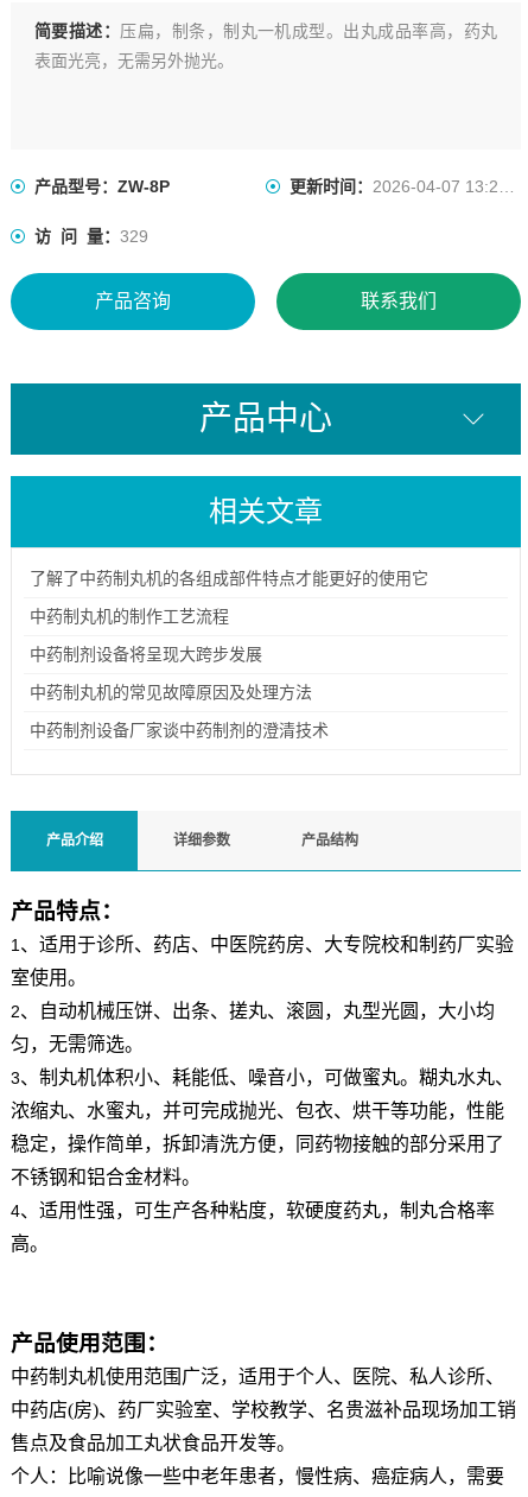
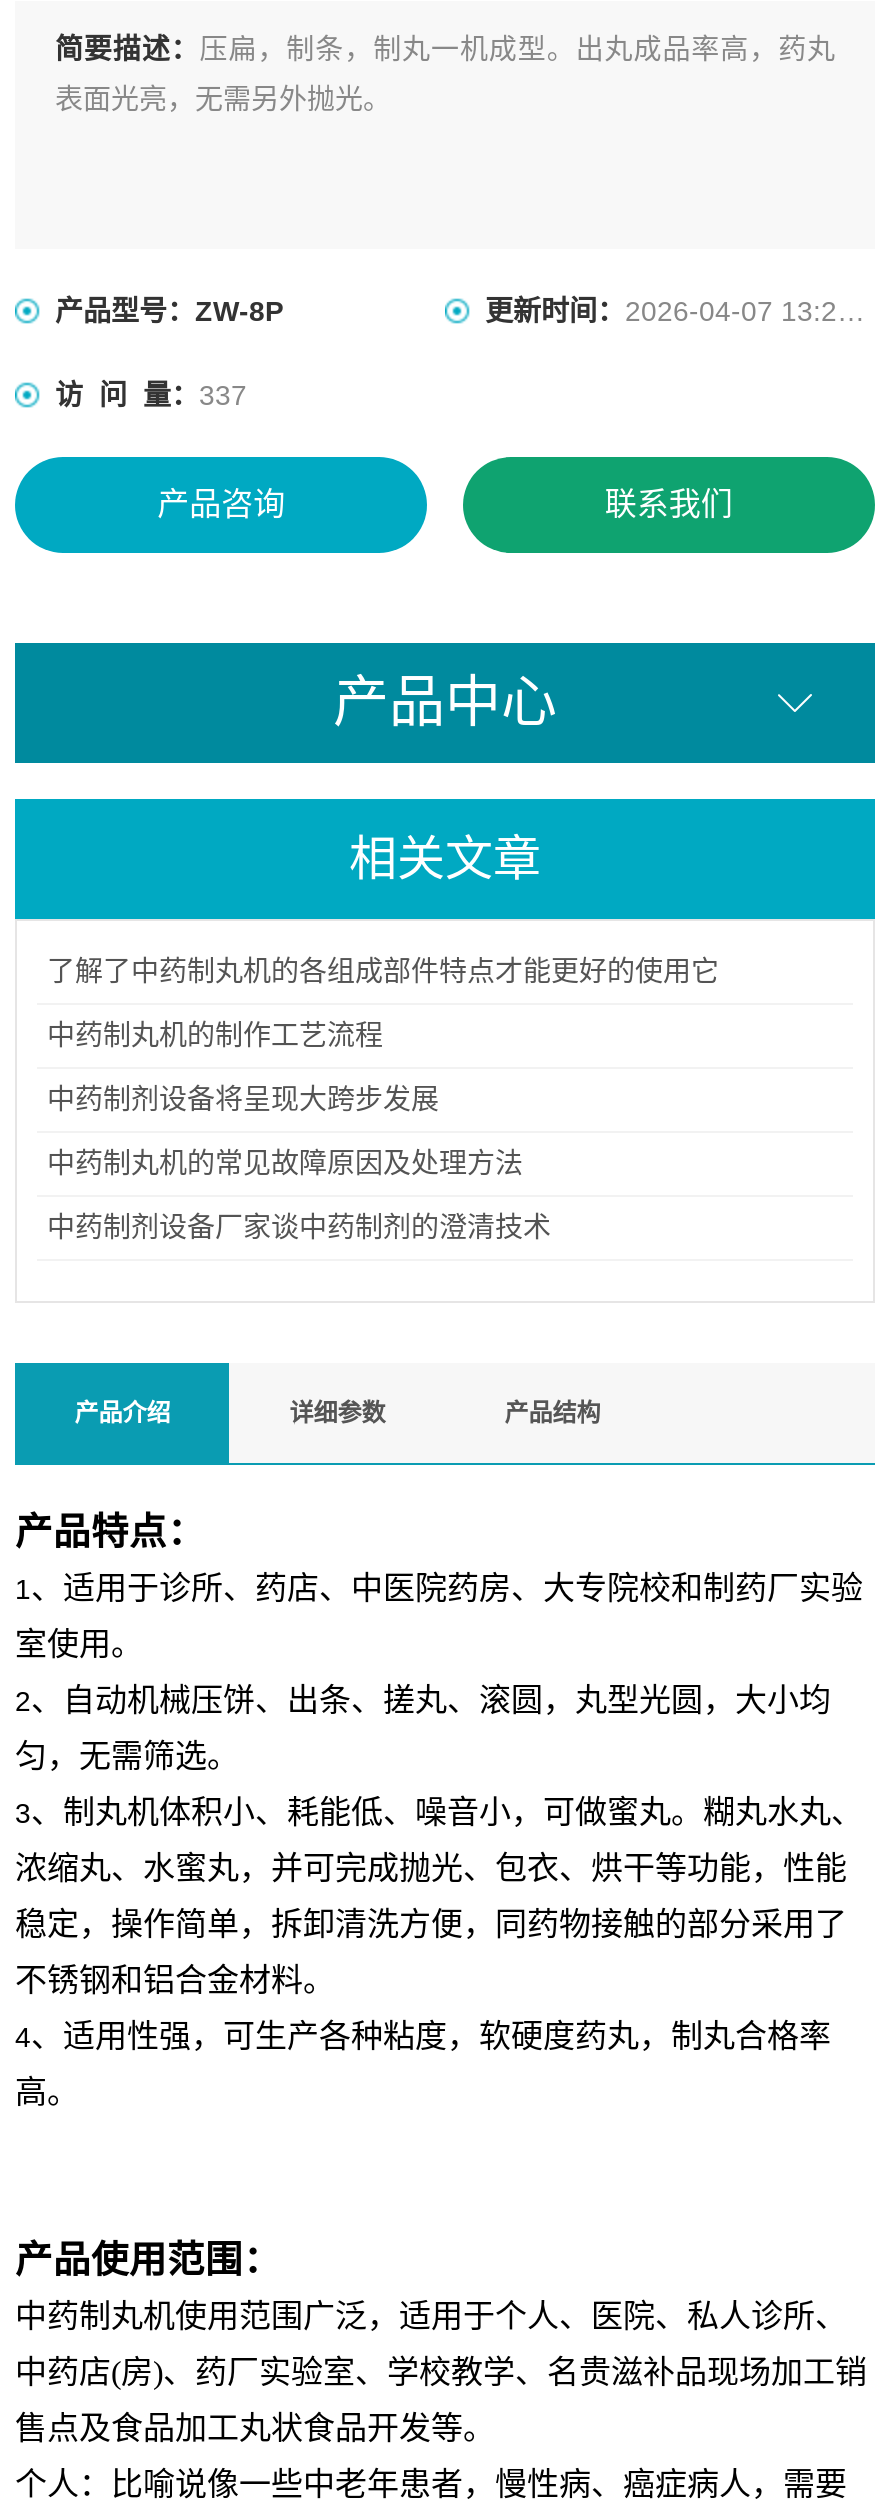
[34,227,148,246] 访 问 量：329 -> [55,379,247,411] 访 问 量：337

